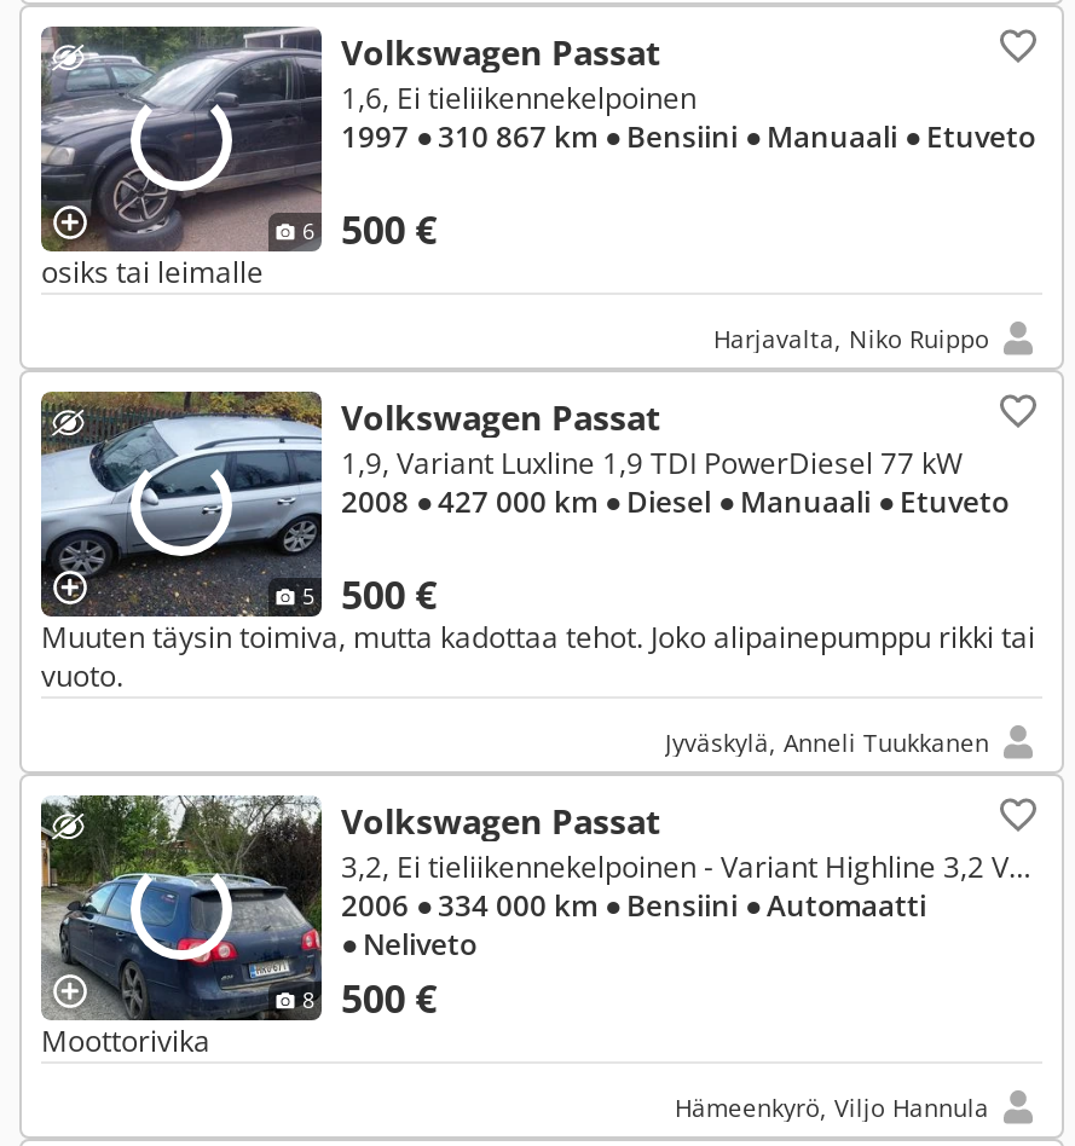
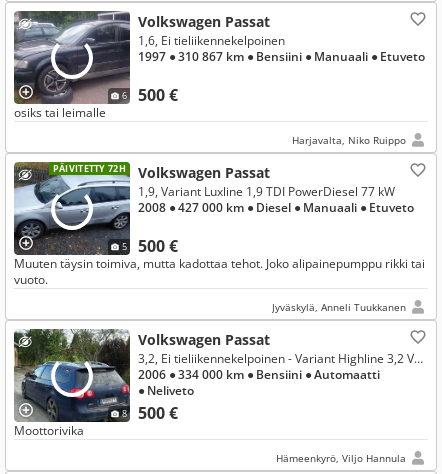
none -> [53,162,126,175] PÄIVITETTY 72H

